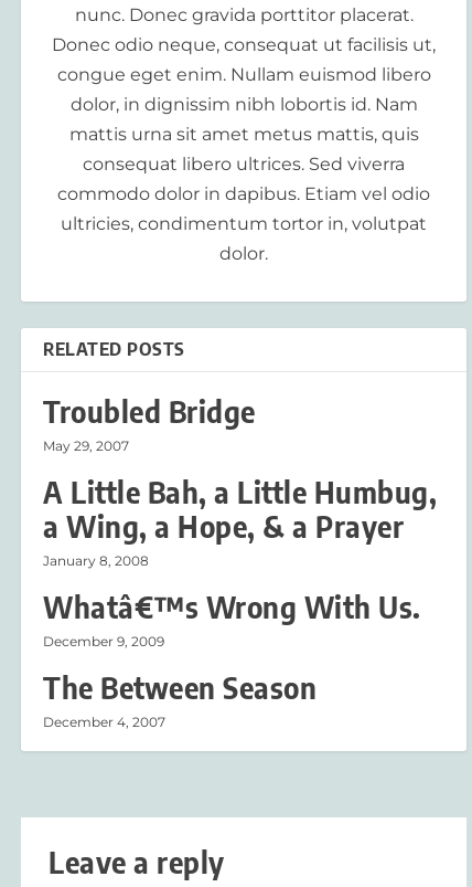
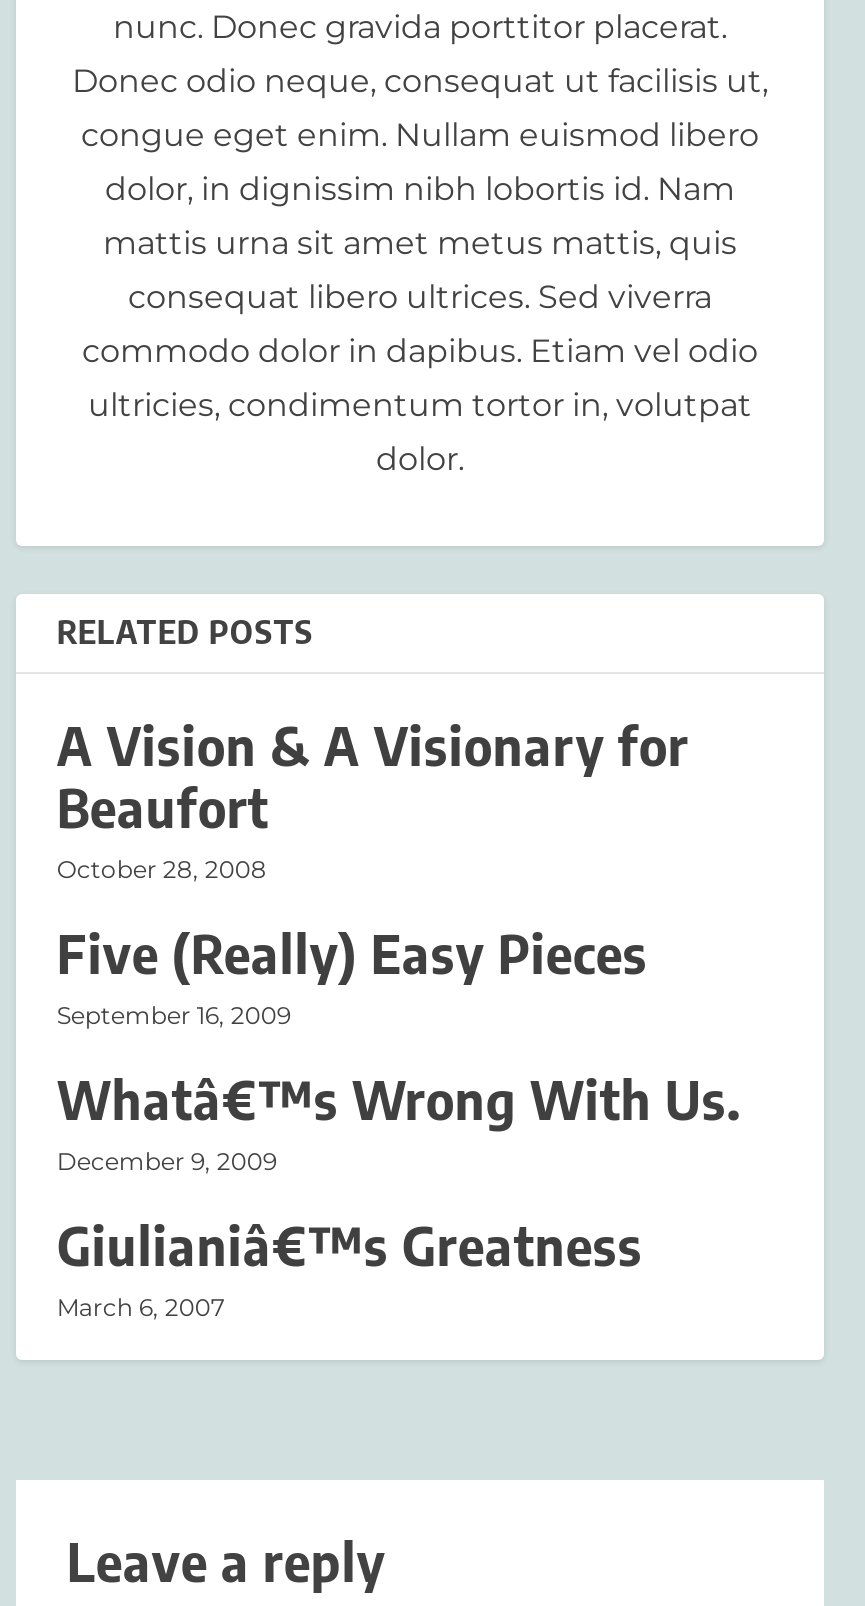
[43,394,256,454] Troubled Bridge | May 29, 2007 -> [57,713,689,885] A Vision & A Visionary for | Beaufort | October 28, 2008
[43,474,437,569] A Little Bah, a Little Humbug, | a Wing, a Hope, & a Prayer | January 8, 2008 -> [57,921,648,1031] Five (Really) Easy Pieces | September 16, 2009
[43,670,317,730] The Between Season | December 4, 2007 -> [57,1213,643,1323] Giulianiâ€™s Greatness | March 6, 2007

